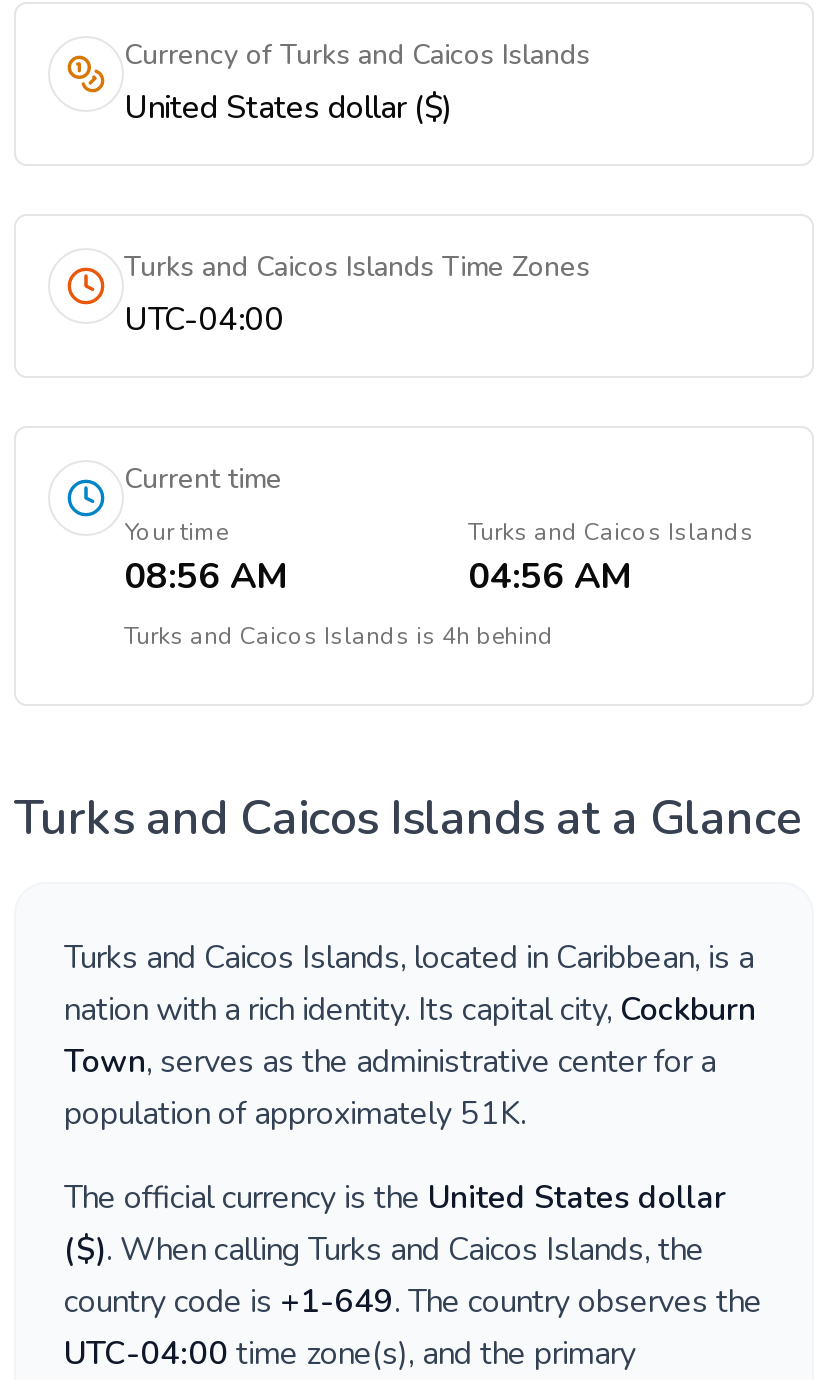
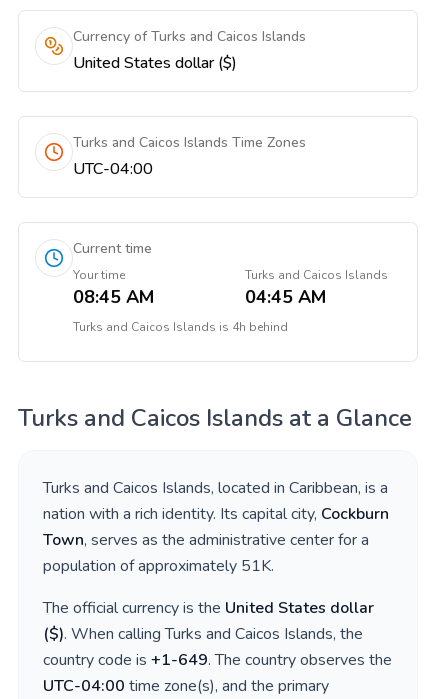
[124,552,286,600] 08:56 AM -> [73,285,154,309] 08:45 AM
[468,552,630,600] 04:56 AM -> [245,285,326,309] 04:45 AM

